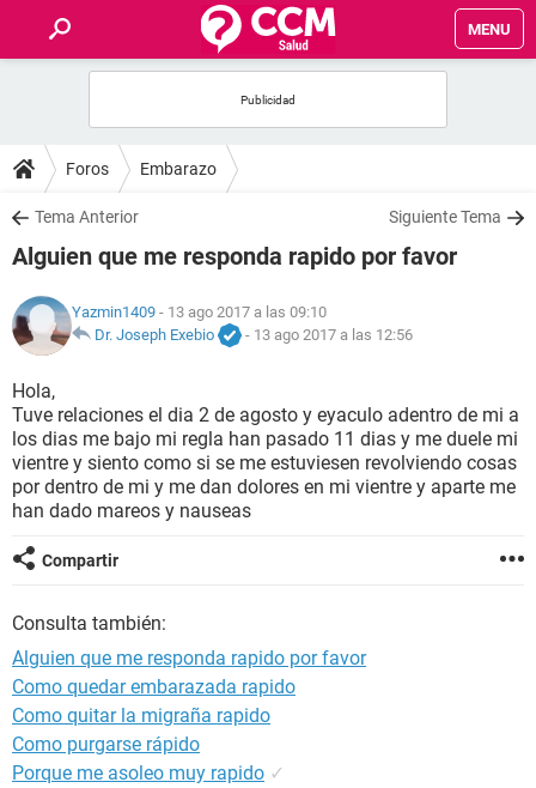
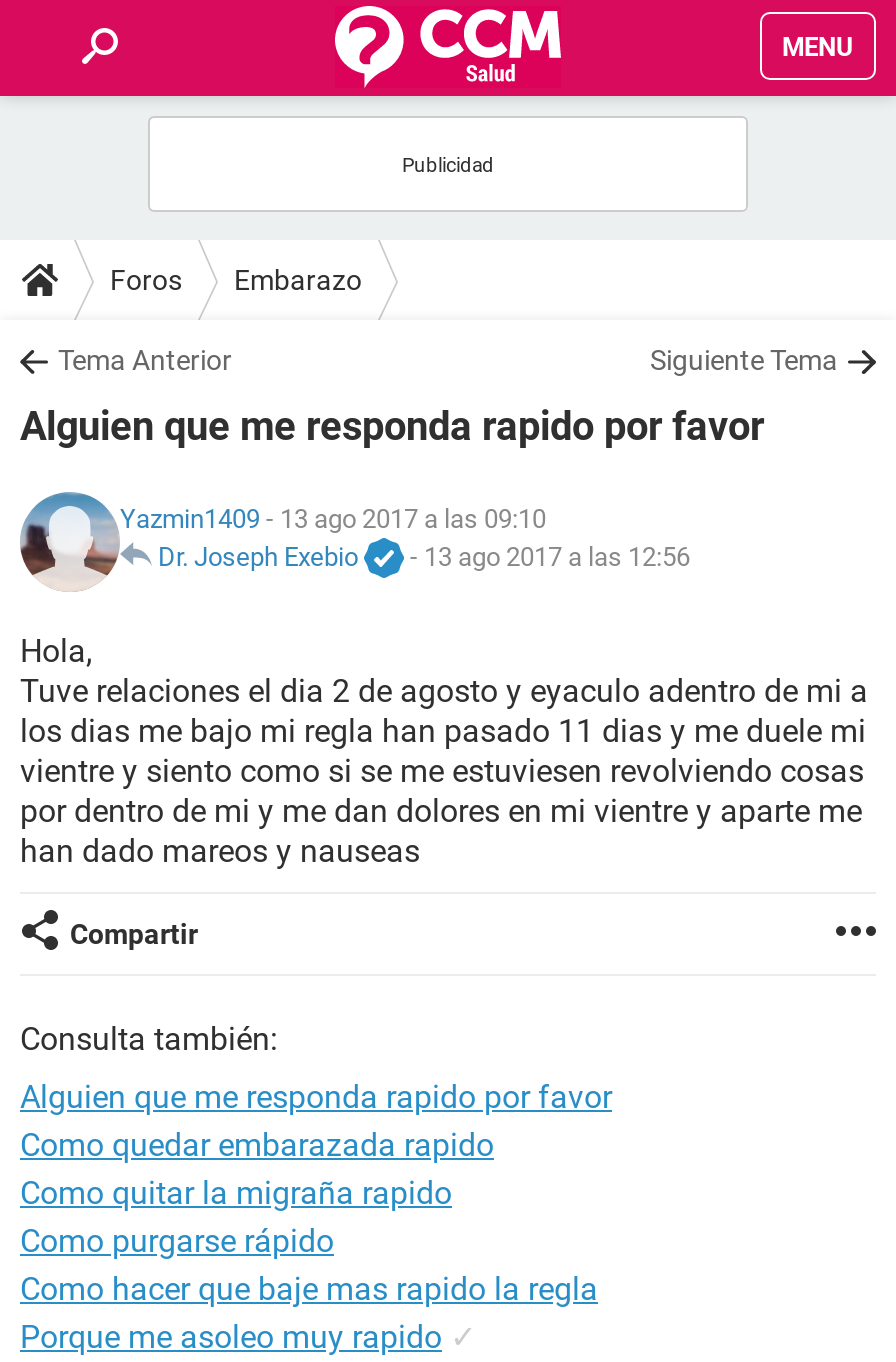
none -> [20,1270,598,1308] Como hacer que baje mas rapido la regla

